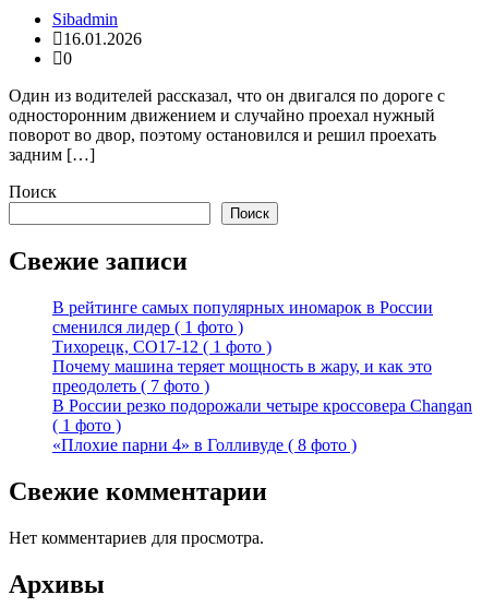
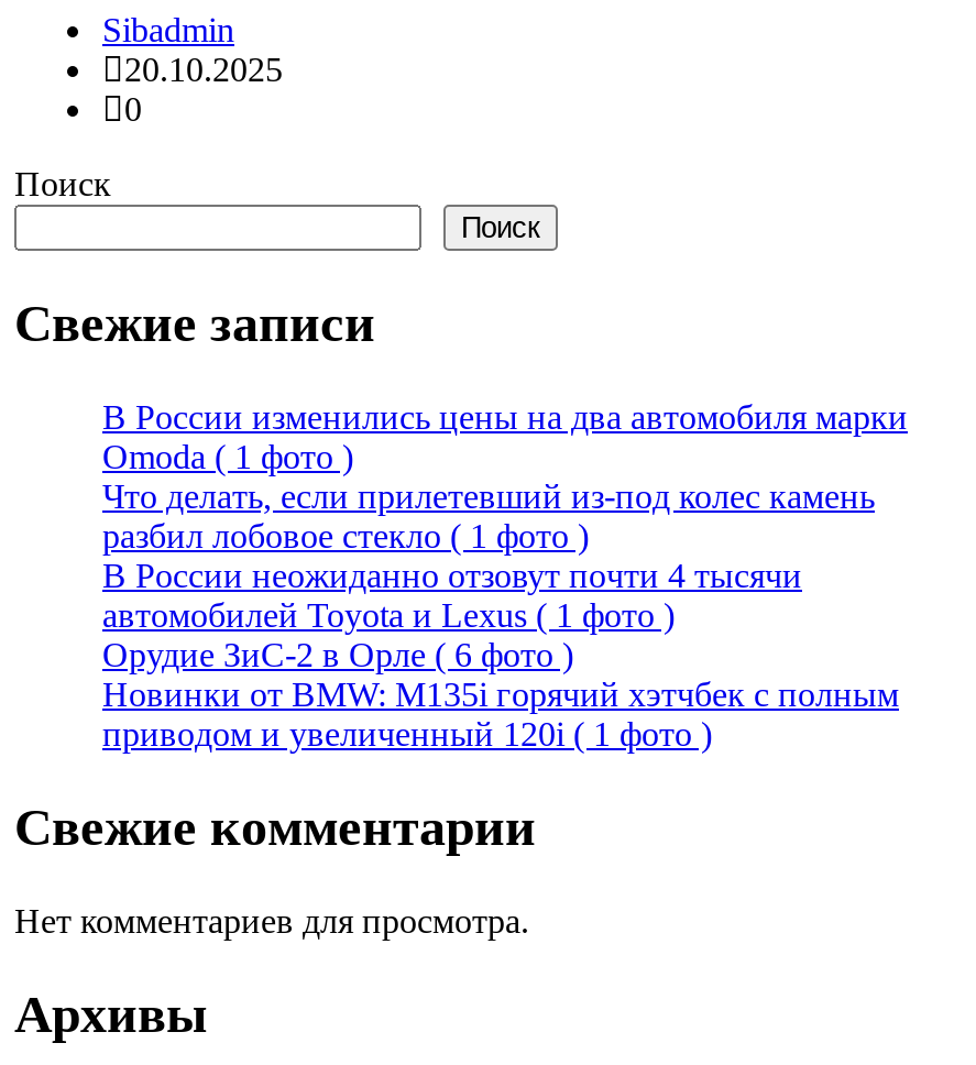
[63,30,142,48] 16.01.2026 -> [124,51,283,88] 20.10.2025
[9,86,445,164] Один из водителей рассказал, что он двигался по дороге с | односторонним движением и случайно проехал нужный | поворот во двор, поэтому остановился и решил проехать | задним […] -> none
moved [9,182,269,275] -> [14,165,540,352]: Поиск | Поиск | Свежие записи
[52,298,472,454] В рейтинге самых популярных иномарок в России | сменился лидер ( 1 фото ) | Тихорецк, СО17-12 ( 1 фото ) | Почему машина теряет мощность в жару, и как это | преодолеть ( 7 фото ) | В России резко подорожали четыре кроссовера Changan | ( 1 фото ) | «Плохие парни 4» в Голливуде ( 8 фото ) -> [102,398,908,752] В России изменились цены на два автомобиля марки | Omoda ( 1 фото ) | Что делать, если прилетевший из-под колес камень | разбил лобовое стекло ( 1 фото ) | В России неожиданно отзовут почти 4 тысячи | автомобилей Toyota и Lexus ( 1 фото ) | Орудие ЗиС-2 в Орле ( 6 фото ) | Новинки от BMW: M135i горячий хэтчбек с полным | приводом и увеличенный 120i ( 1 фото )

